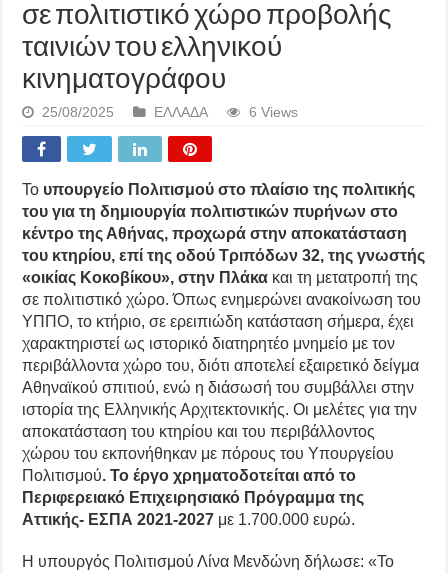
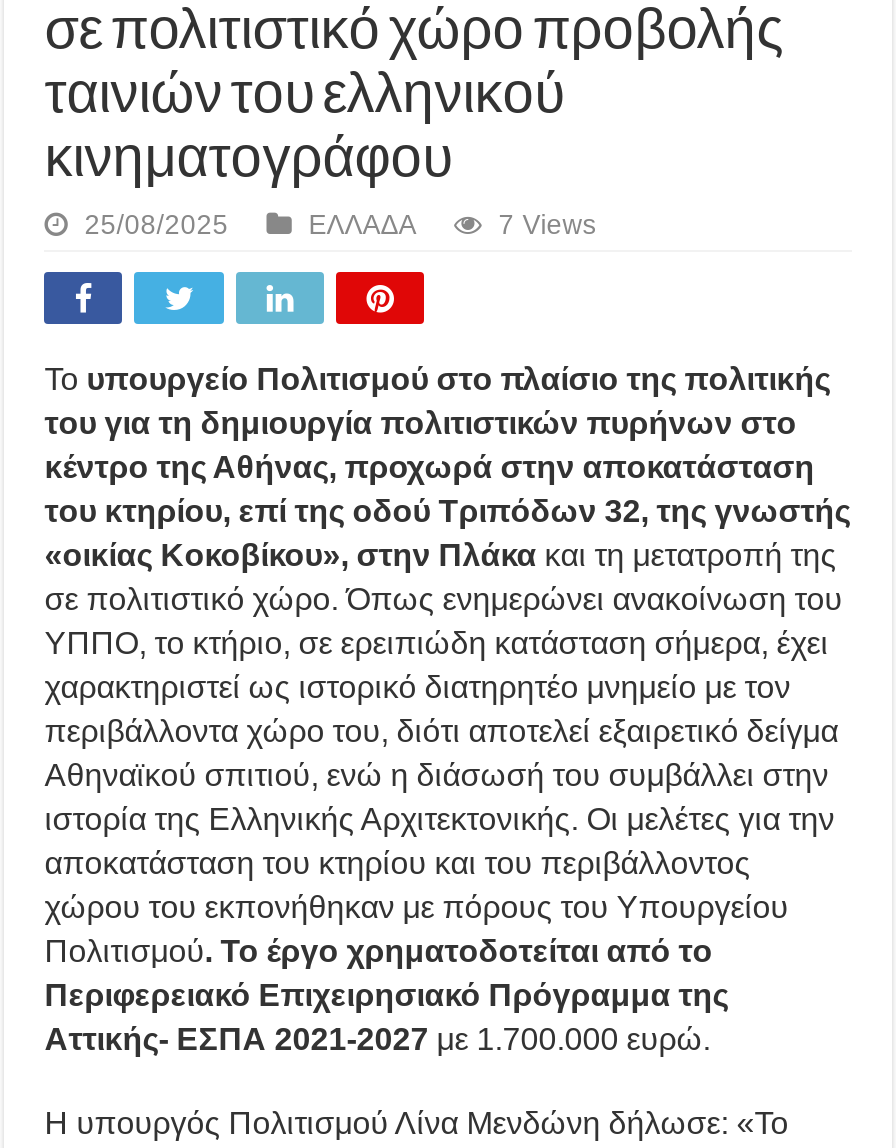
[249,105,298,120] 6 Views -> [498,211,596,241] 7 Views

